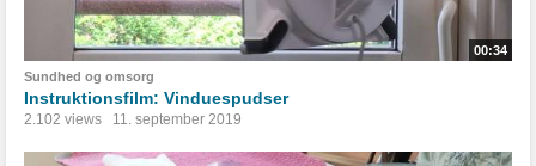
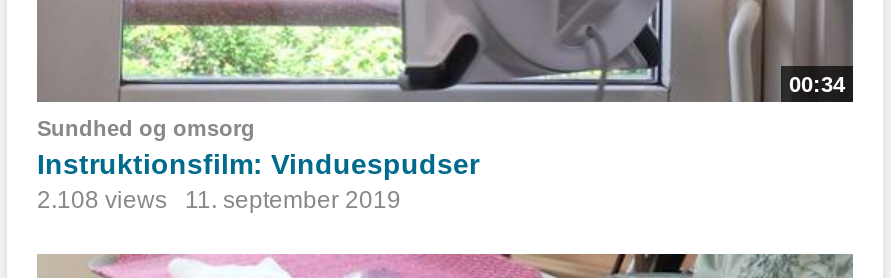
[24,111,242,128] 2.102 views 11. september 2019 -> [37,187,401,215] 2.108 views 11. september 2019

